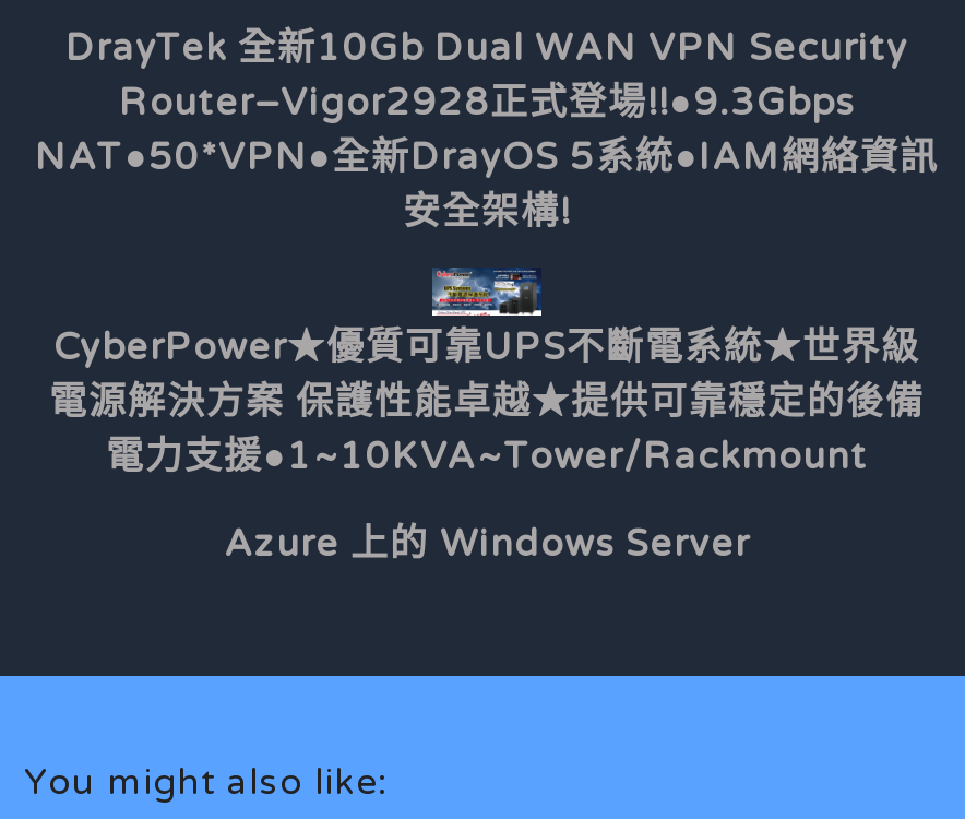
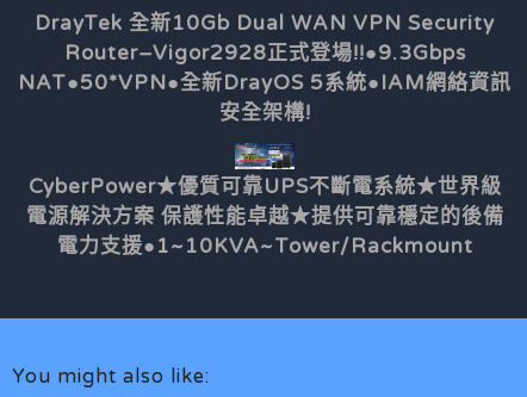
[224,521,750,567] Azure 上的 Windows Server -> none

